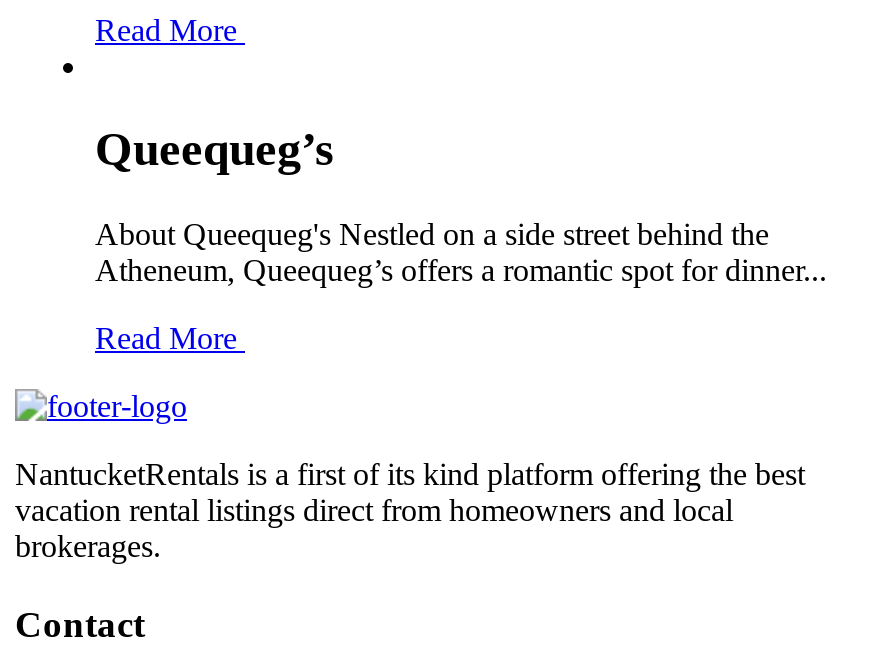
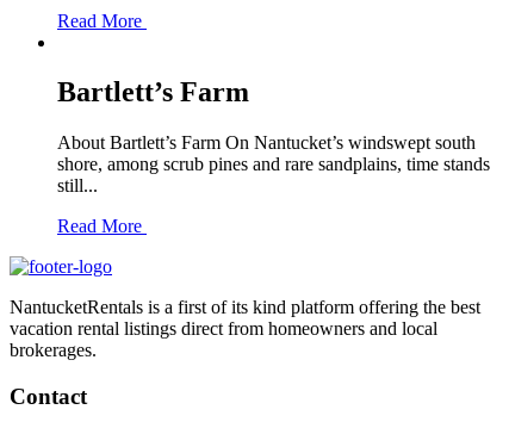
[95,124,333,176] Queequeg’s -> [57,77,249,108] Bartlett’s Farm
[95,218,827,288] About Queequeg's Nestled on a side street behind the | Atheneum, Queequeg’s offers a romantic spot for dinner... -> [57,133,490,196] About Bartlett’s Farm On Nantucket’s windswept south | shore, among scrub pines and rare sandplains, time stands | still...

